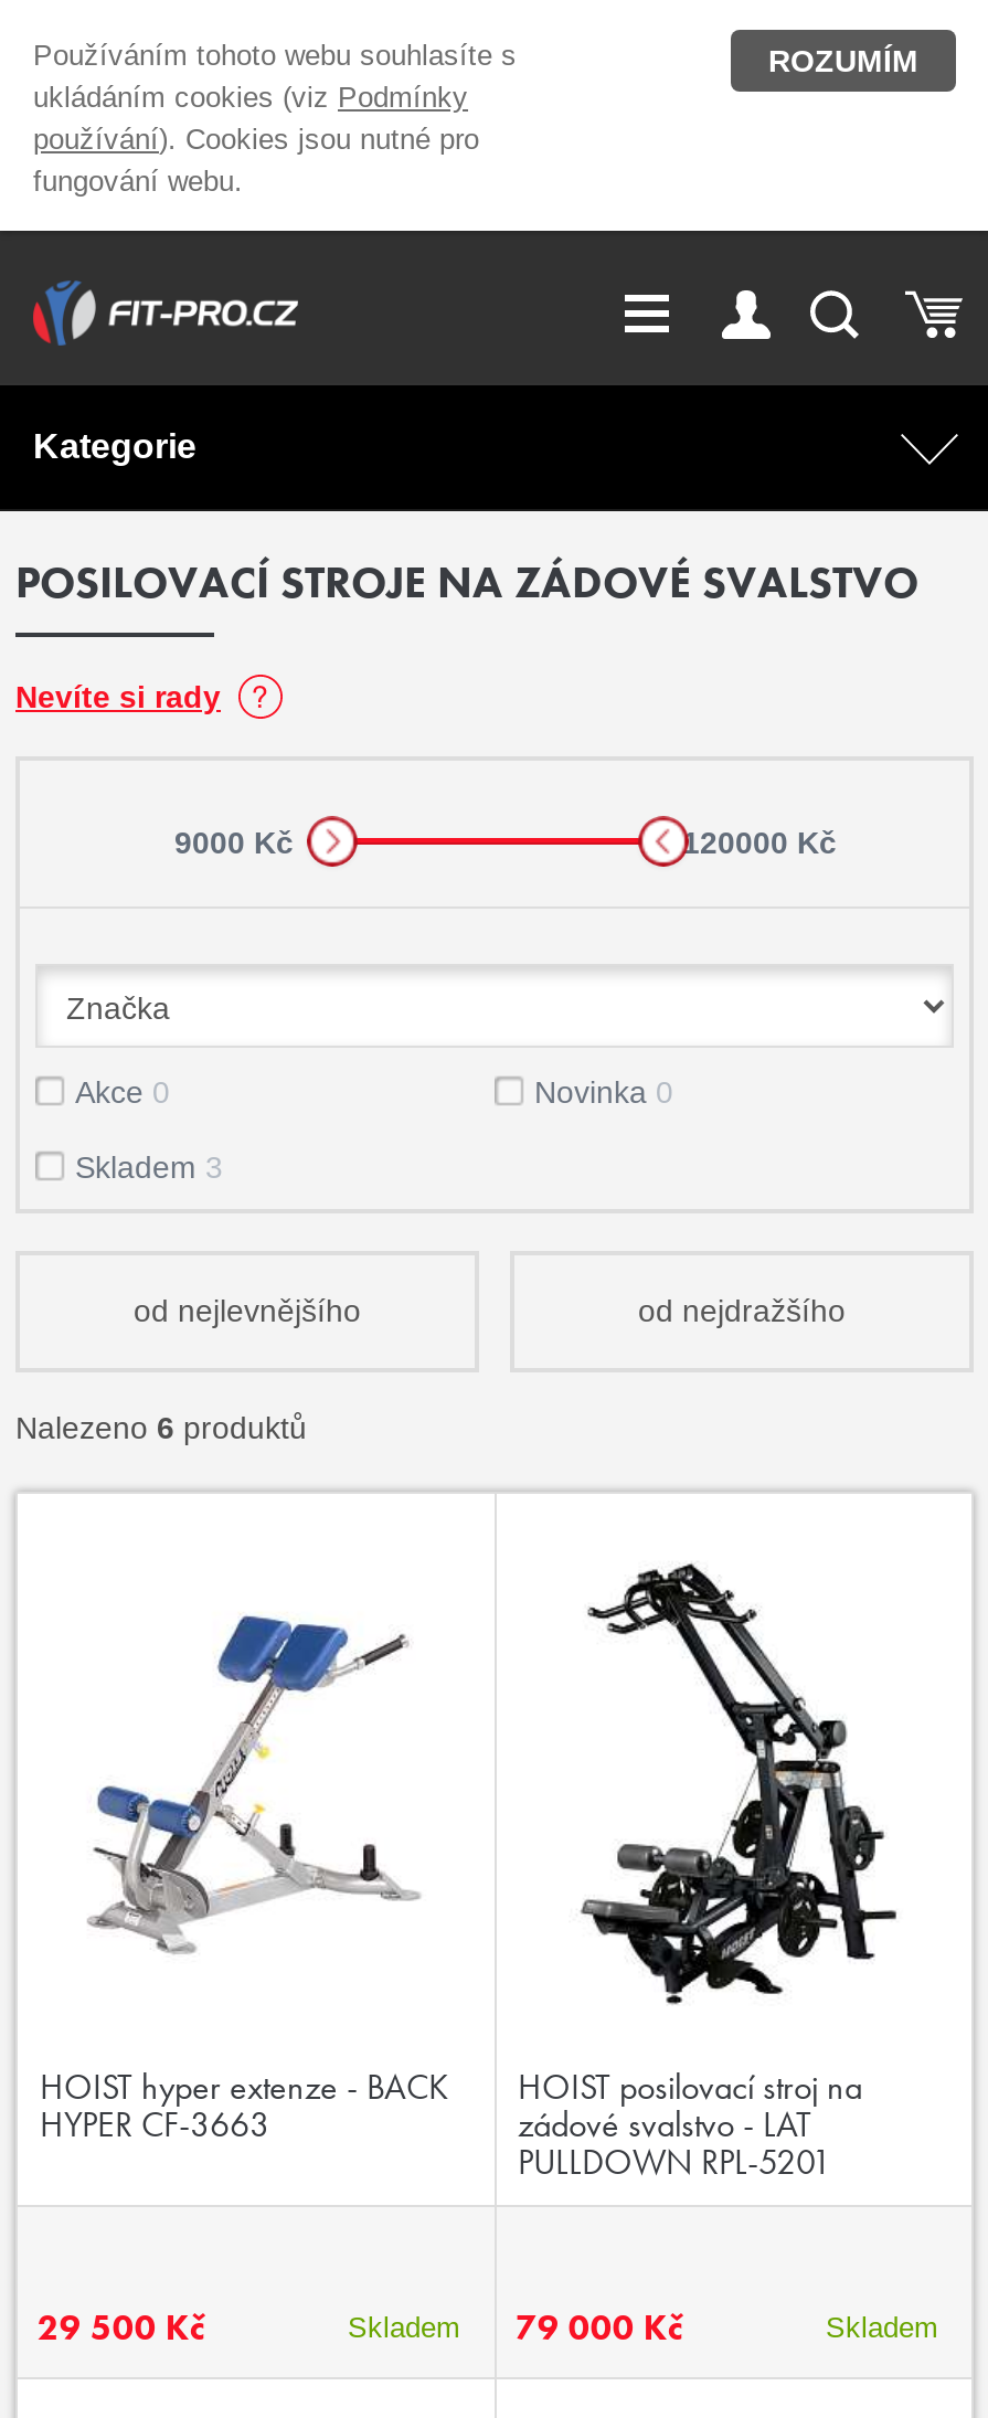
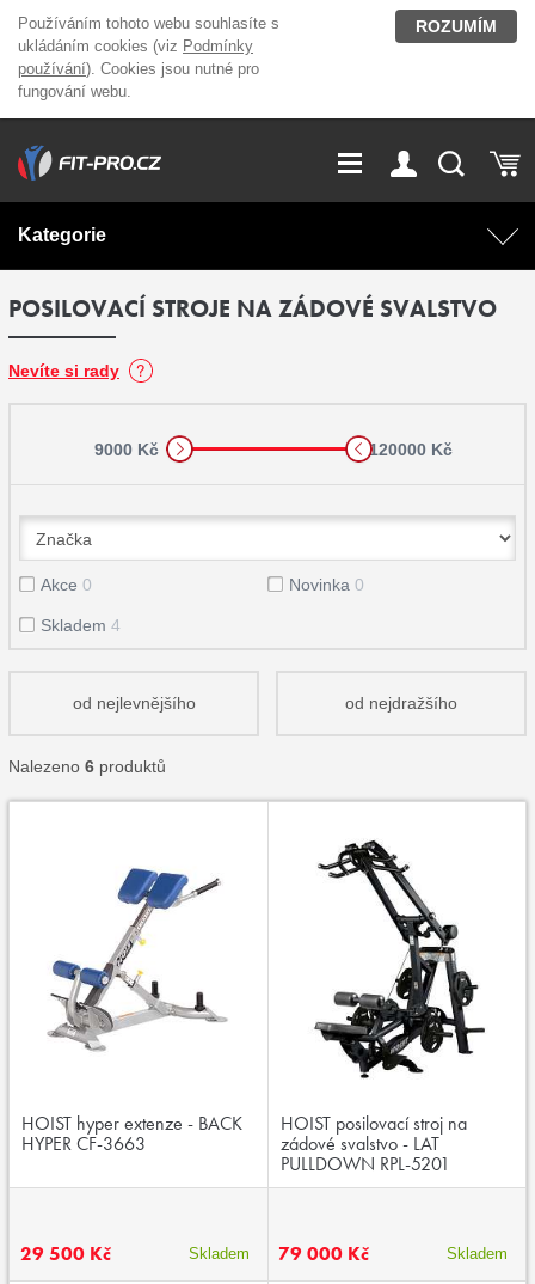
[75,1150,223,1185] Skladem 3 -> [41,616,121,635] Skladem 4

